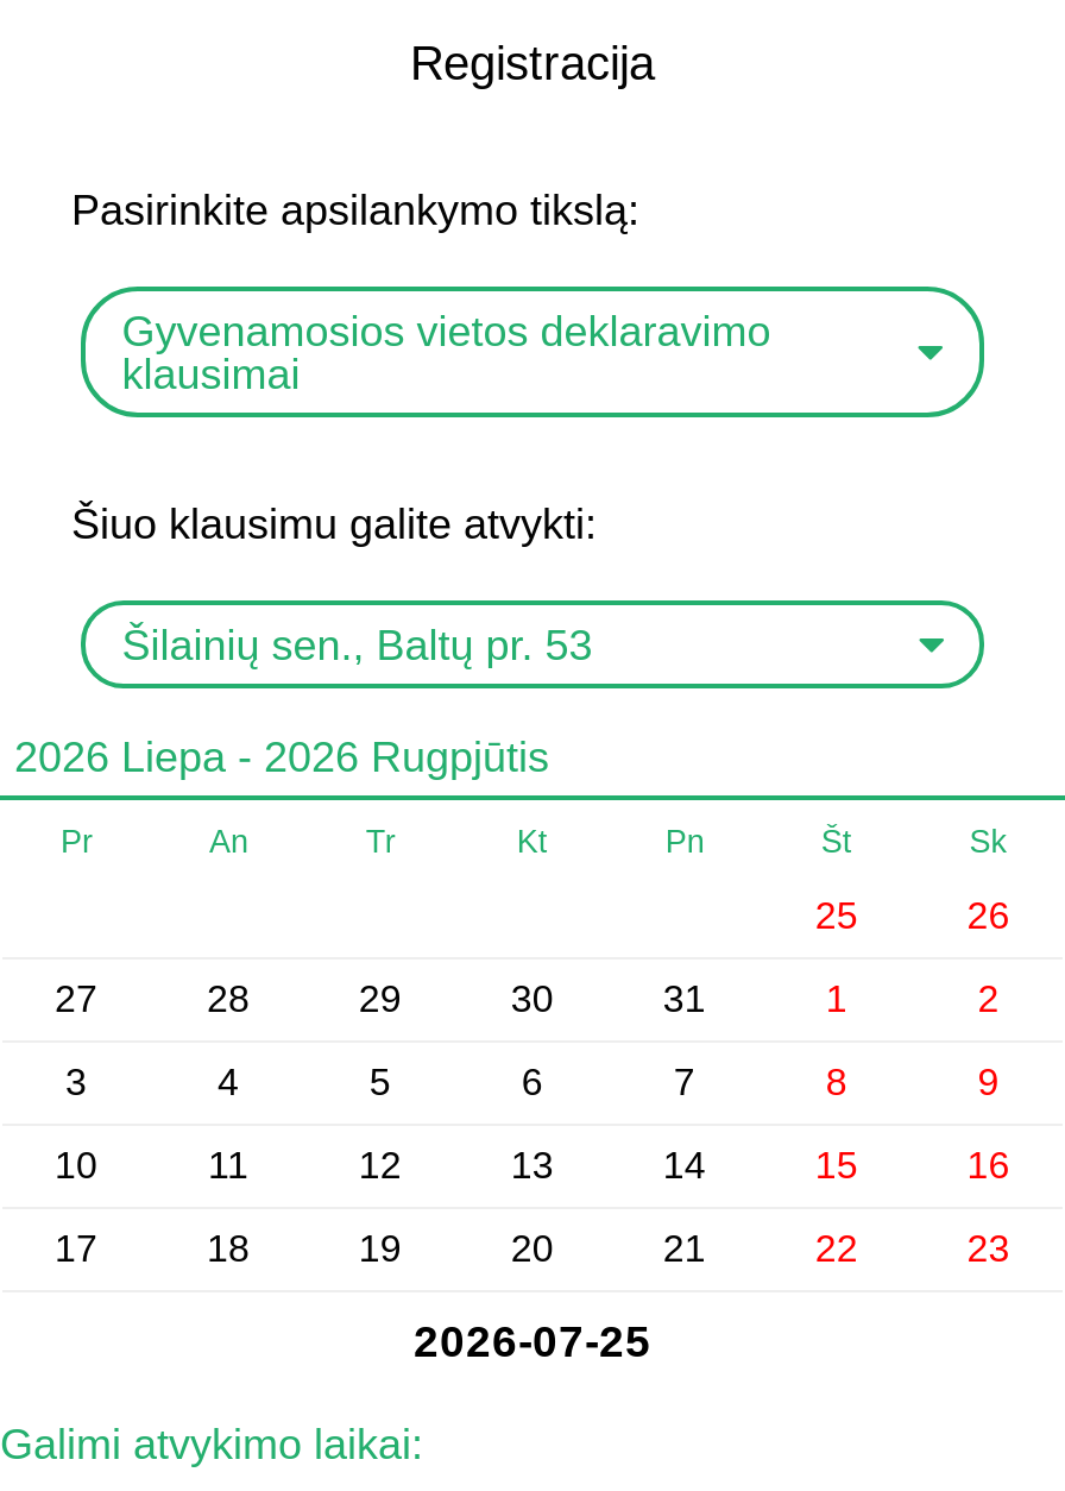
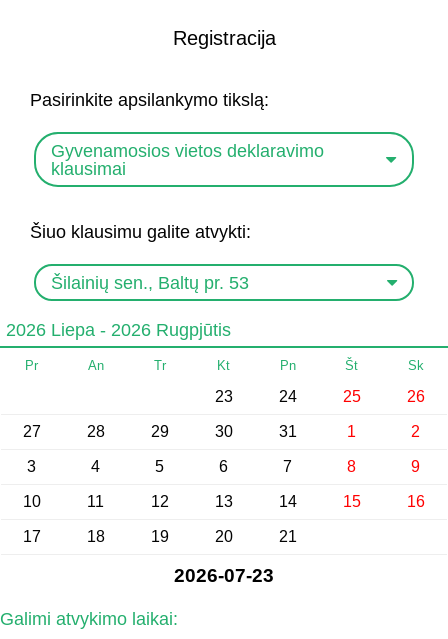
none -> [215,388,297,405] 23 | 24
[414,1228,1010,1366] 22 | 23 | 2026-07-25 -> [174,565,274,586] 2026-07-23

